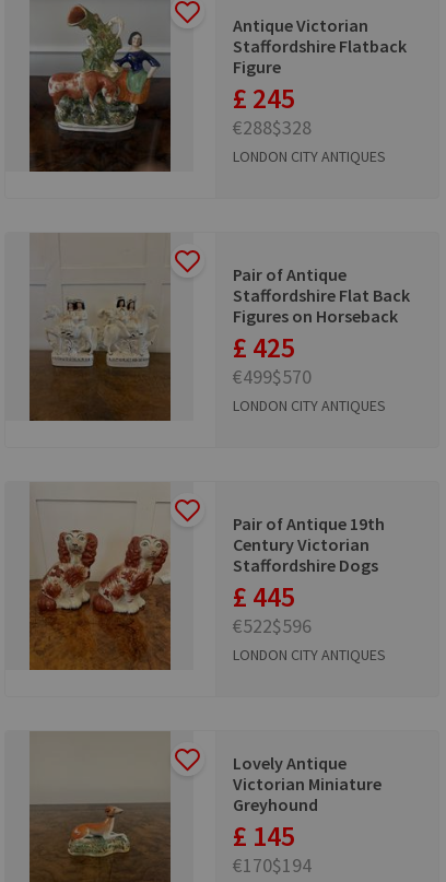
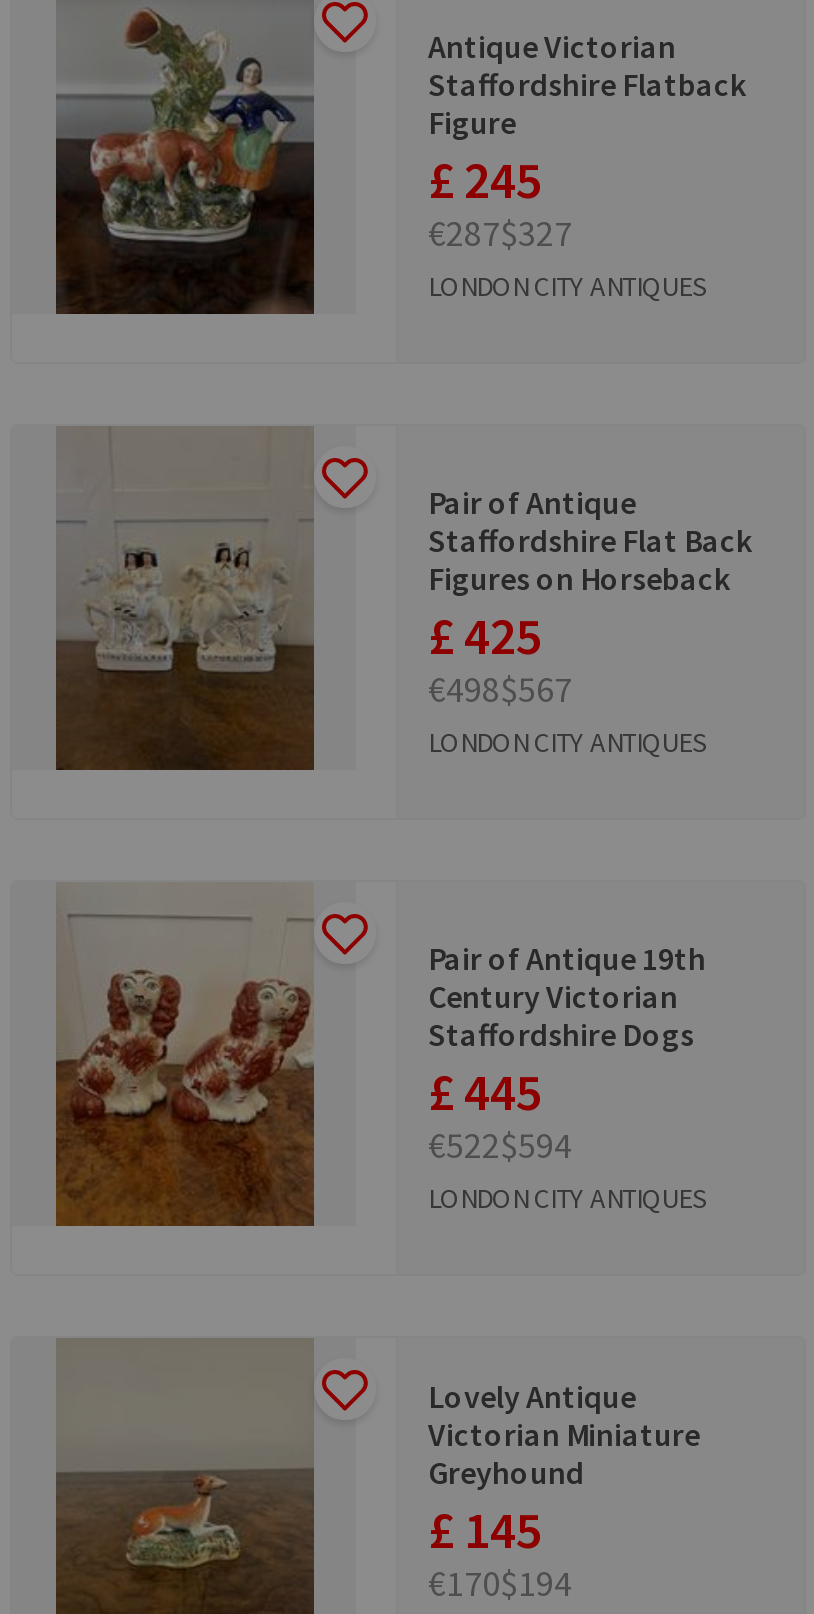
[233,115,312,140] €288$328 -> [428,210,572,256] €287$327
[233,364,312,389] €499$570 -> [428,666,572,712] €498$567
[233,613,312,638] €522$596 -> [428,1122,572,1168] €522$594

